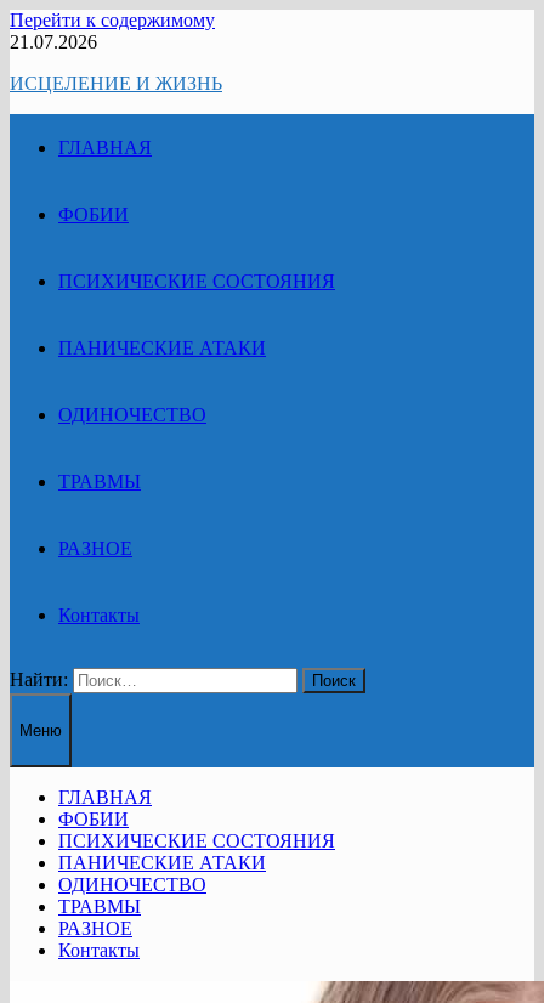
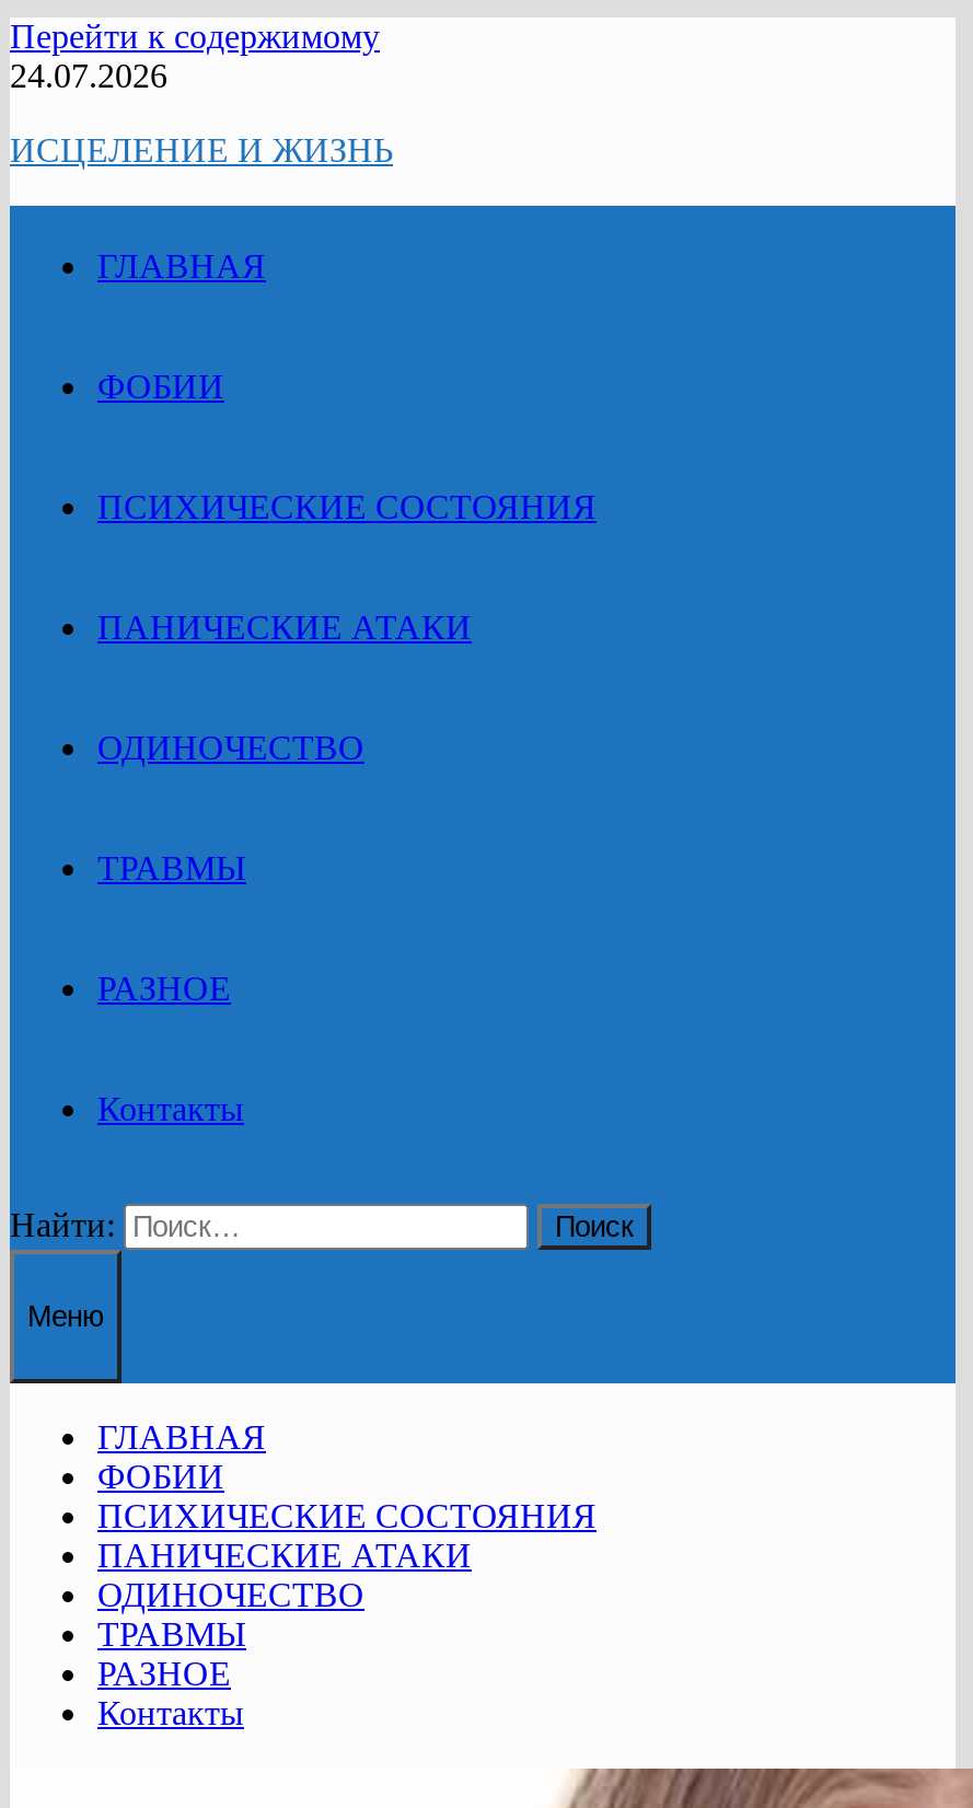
[10,32,97,52] 21.07.2026 -> [10,57,167,94] 24.07.2026

